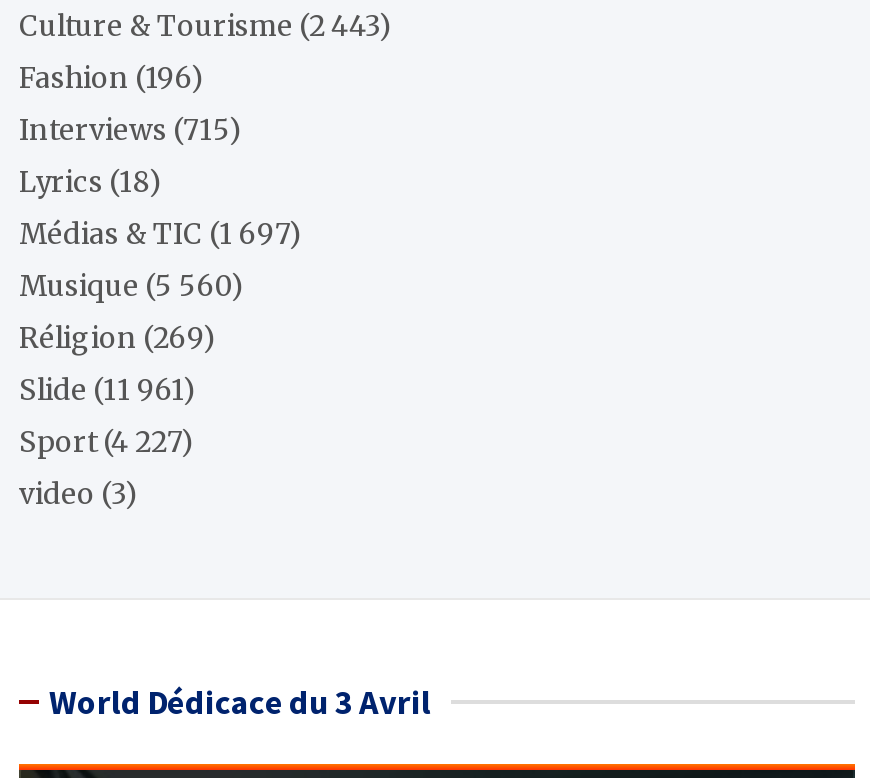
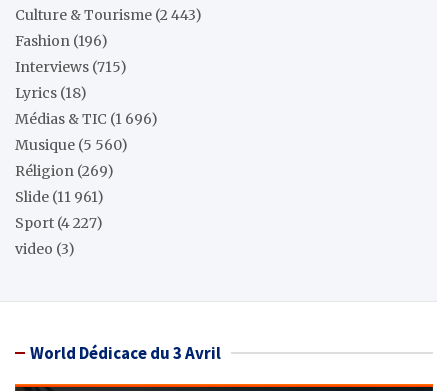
[19,217,303,253] Médias & TIC (1 697) -> [15,110,158,128] Médias & TIC (1 696)

